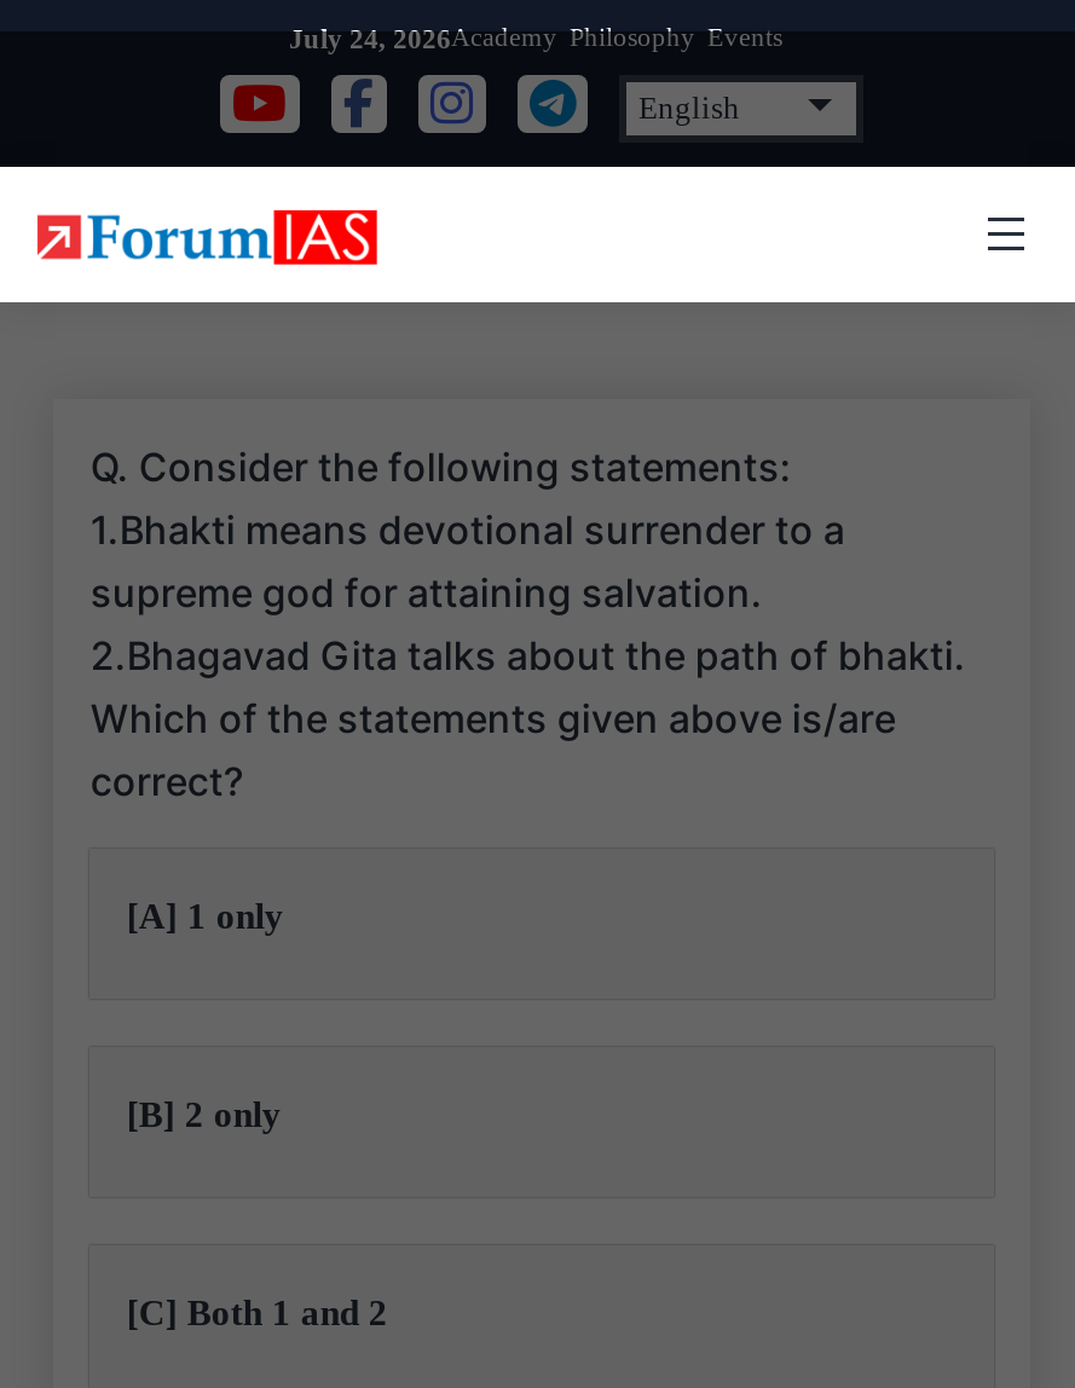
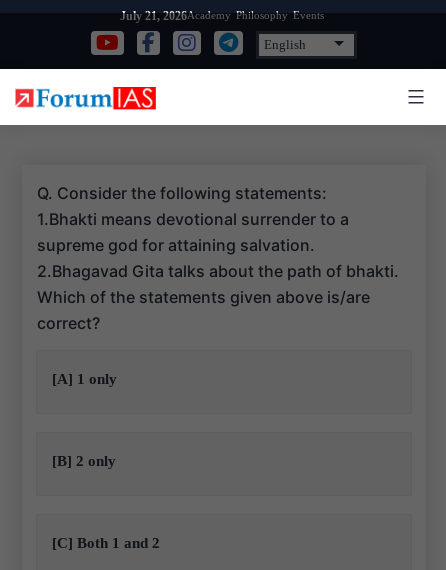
[289,22,782,53] July 24, 2026Academy Philosophy Events -> [119,9,323,22] July 21, 2026Academy Philosophy Events

